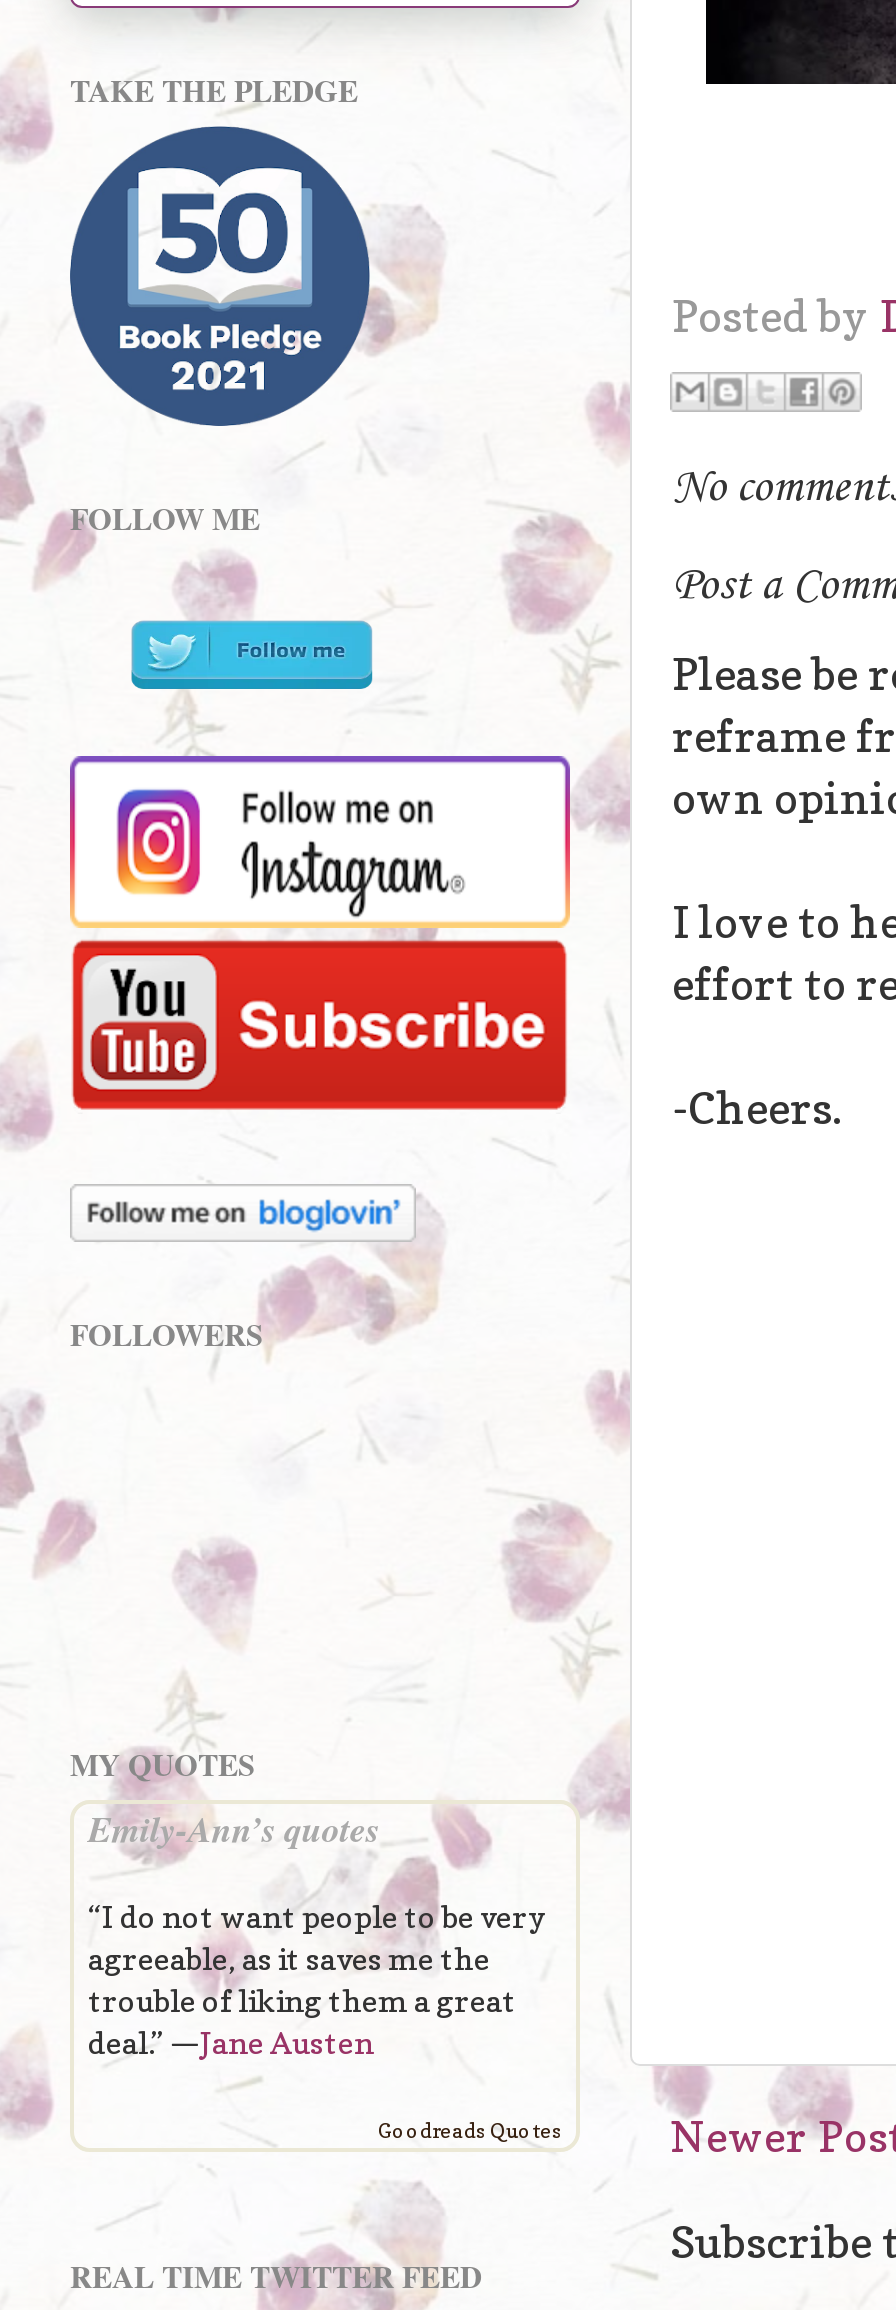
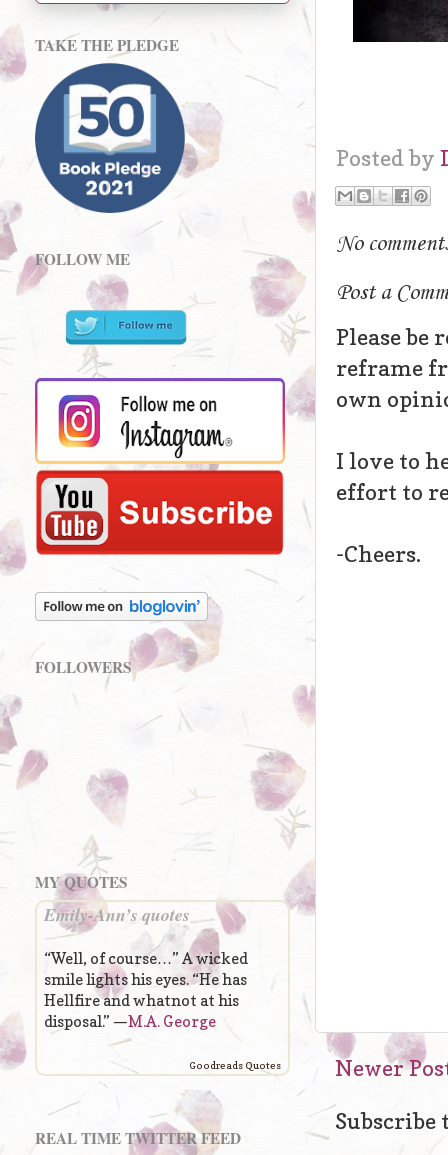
[88,1899,544,2063] “I do not want people to be very | agreeable, as it saves me the | trouble of liking them a great | deal.” —Jane Austen -> [44,949,248,1031] “Well, of course…” A wicked | smile lights his eyes. “He has | Hellfire and whatnot at his | disposal.” —M.A. George

